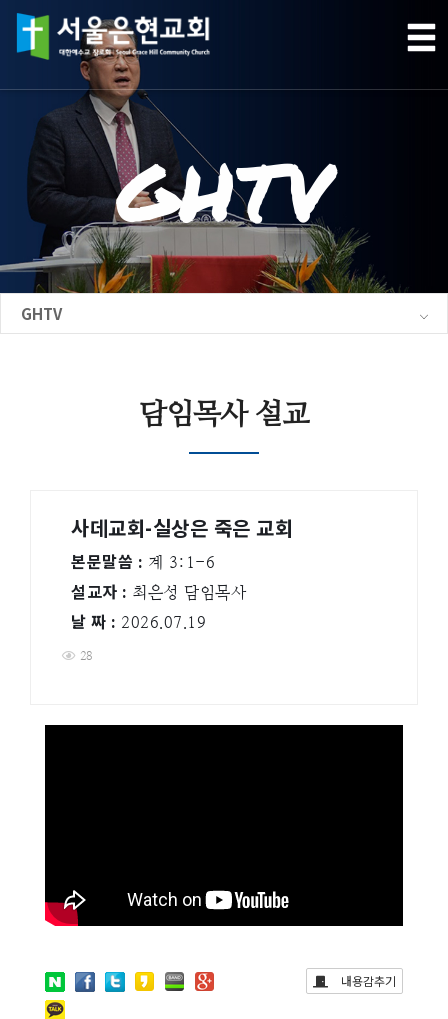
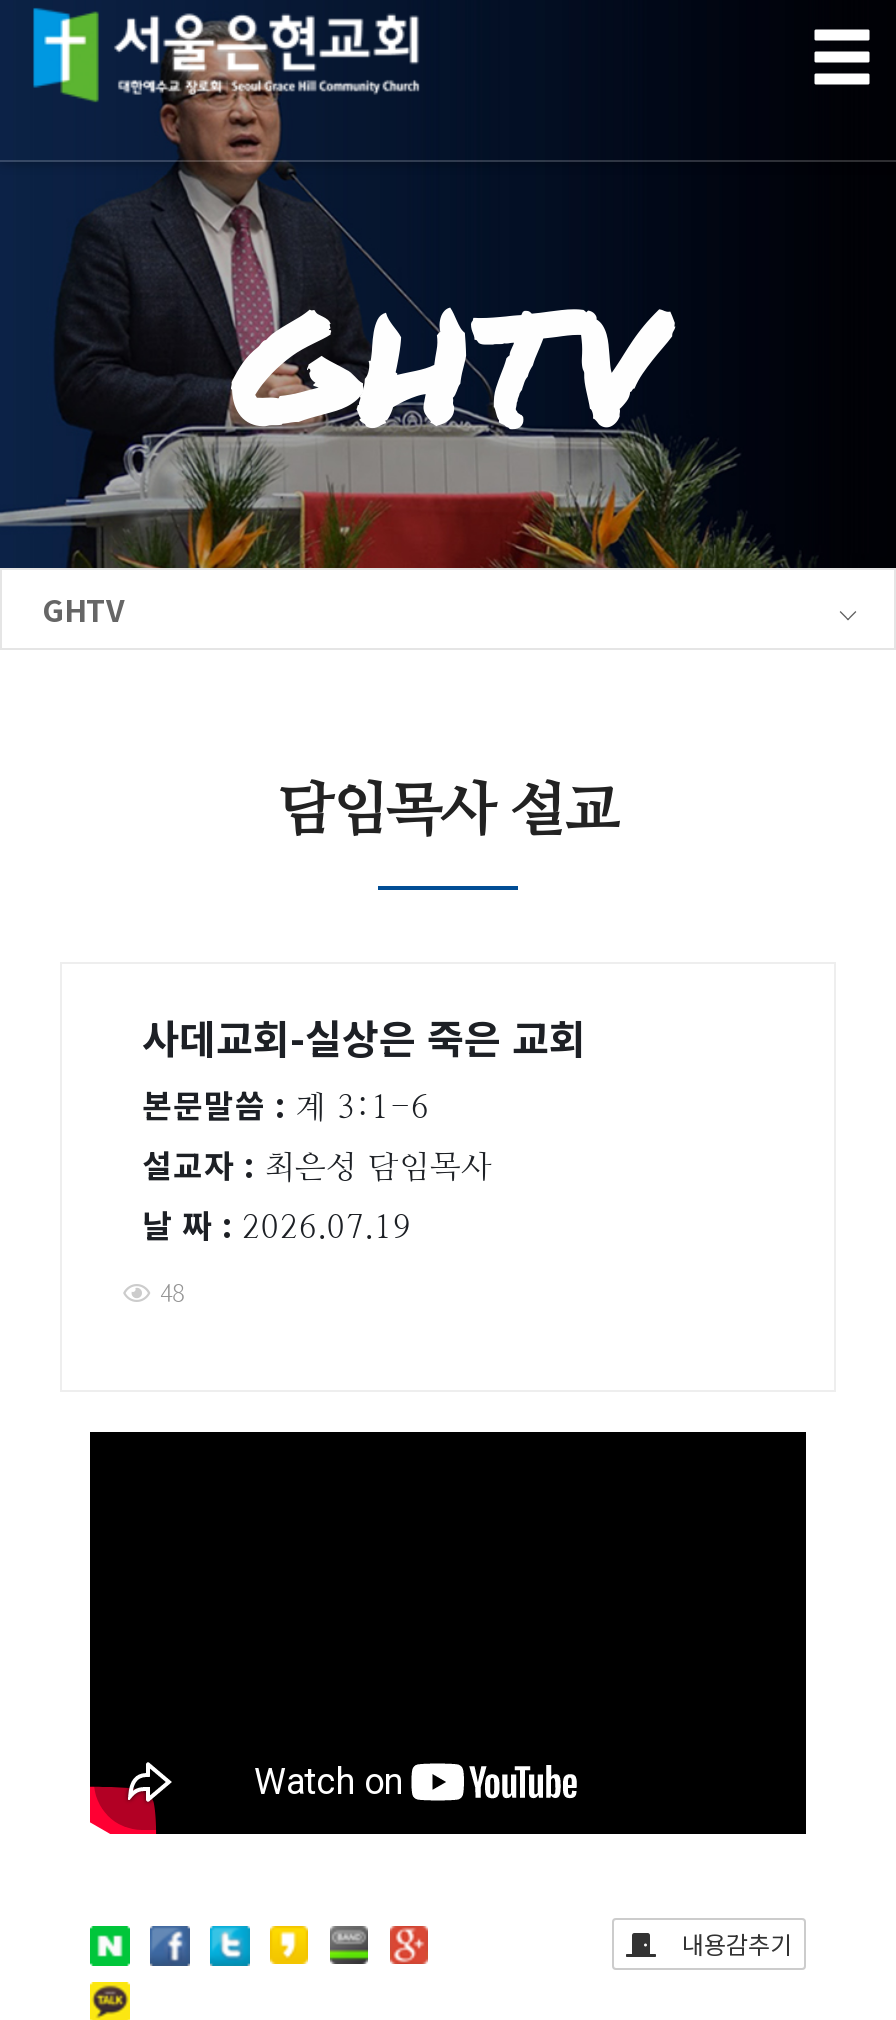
[76,649,92,663] 28 -> [152,1279,184,1307] 48

